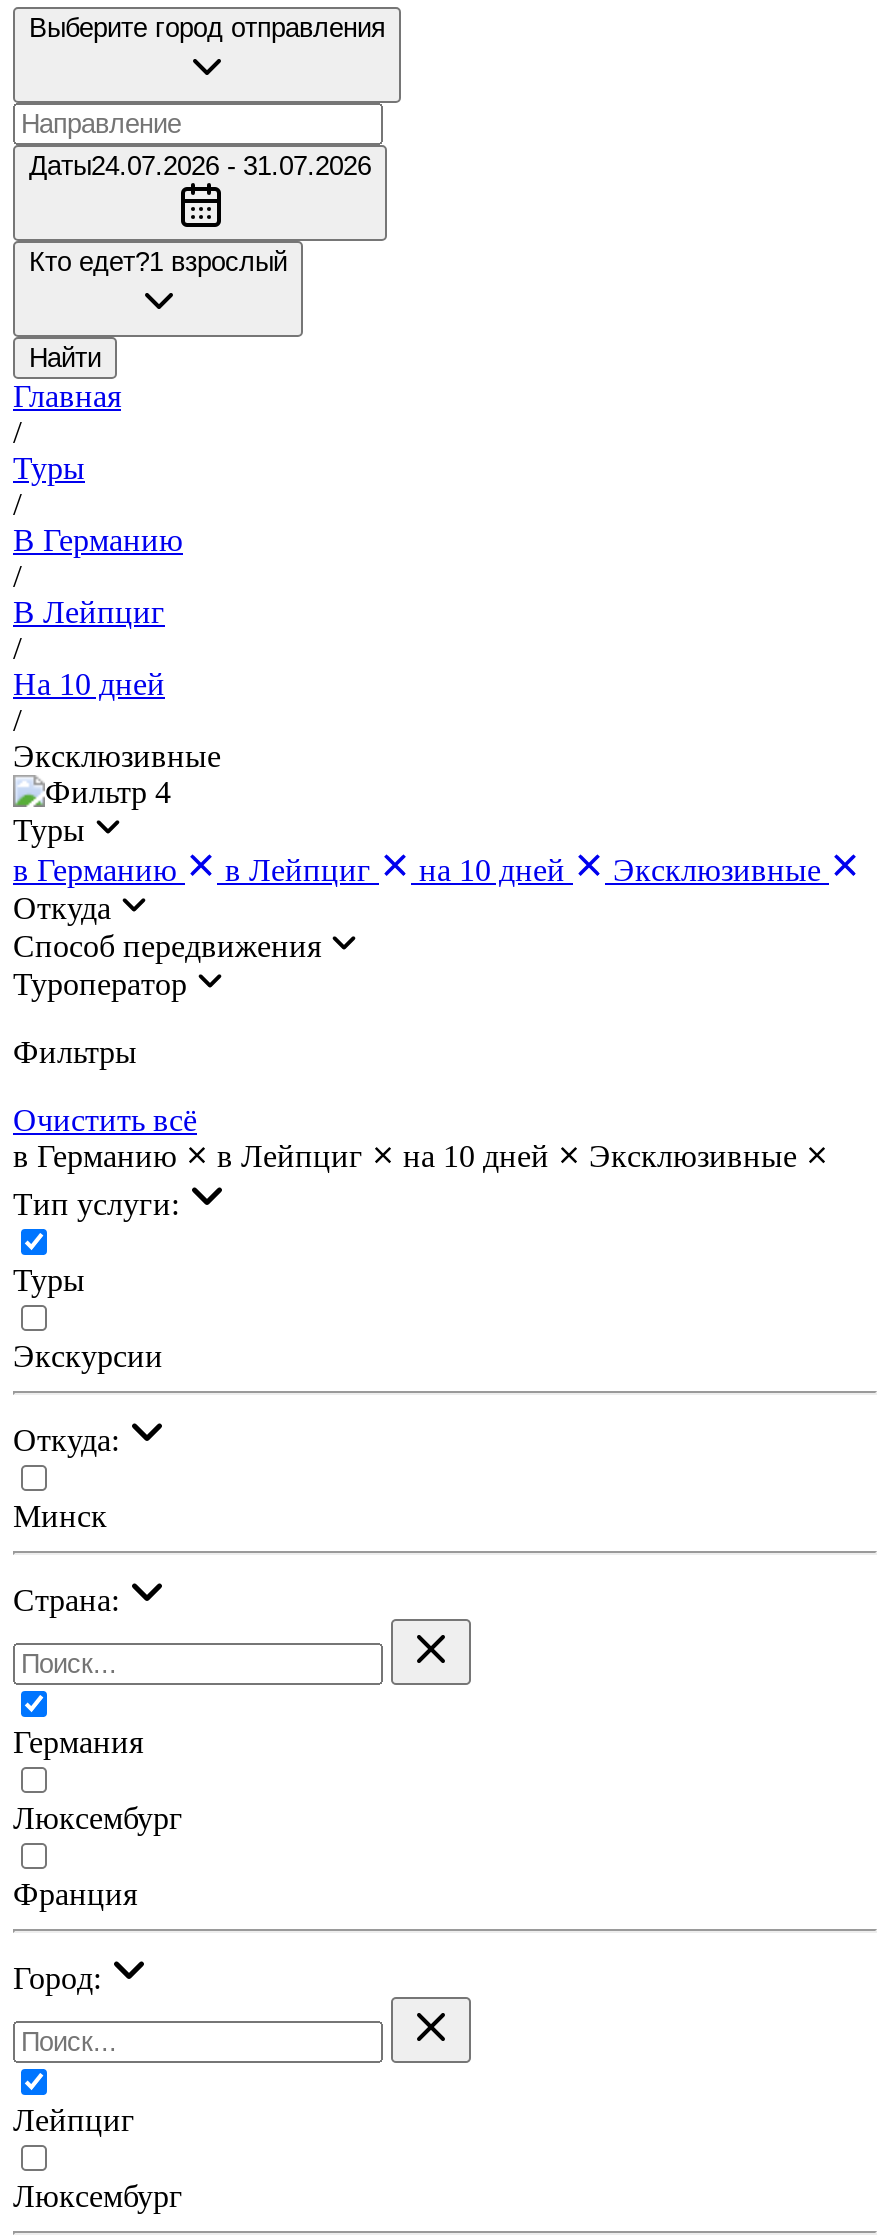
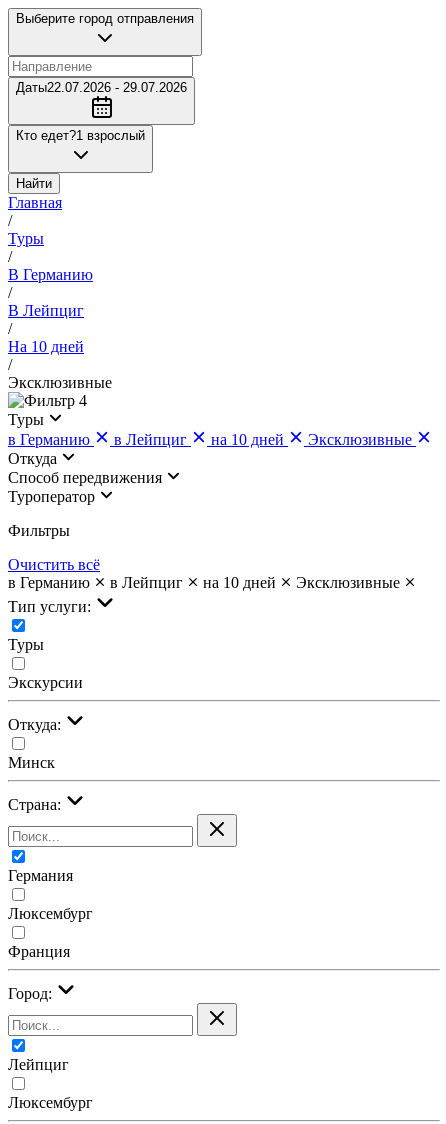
[29,151,371,181] Даты24.07.2026 - 31.07.2026 -> [16,80,187,95] Даты22.07.2026 - 29.07.2026

